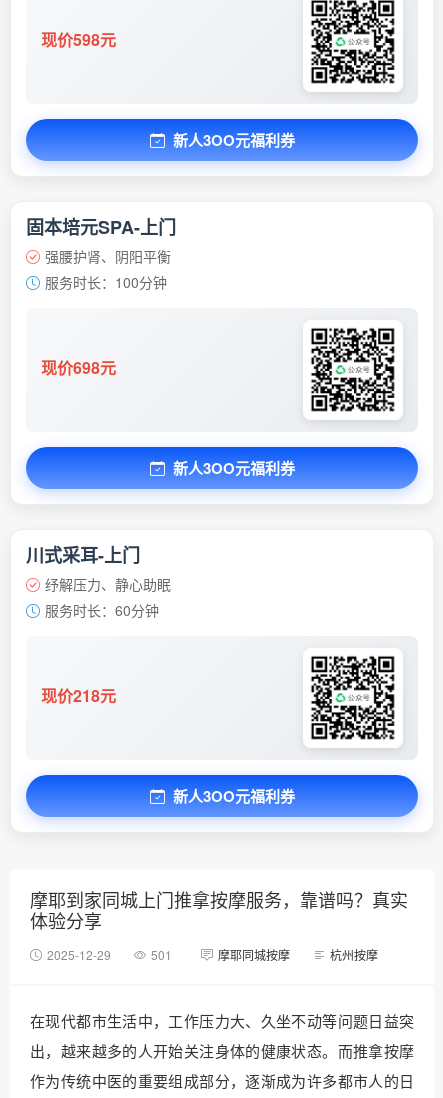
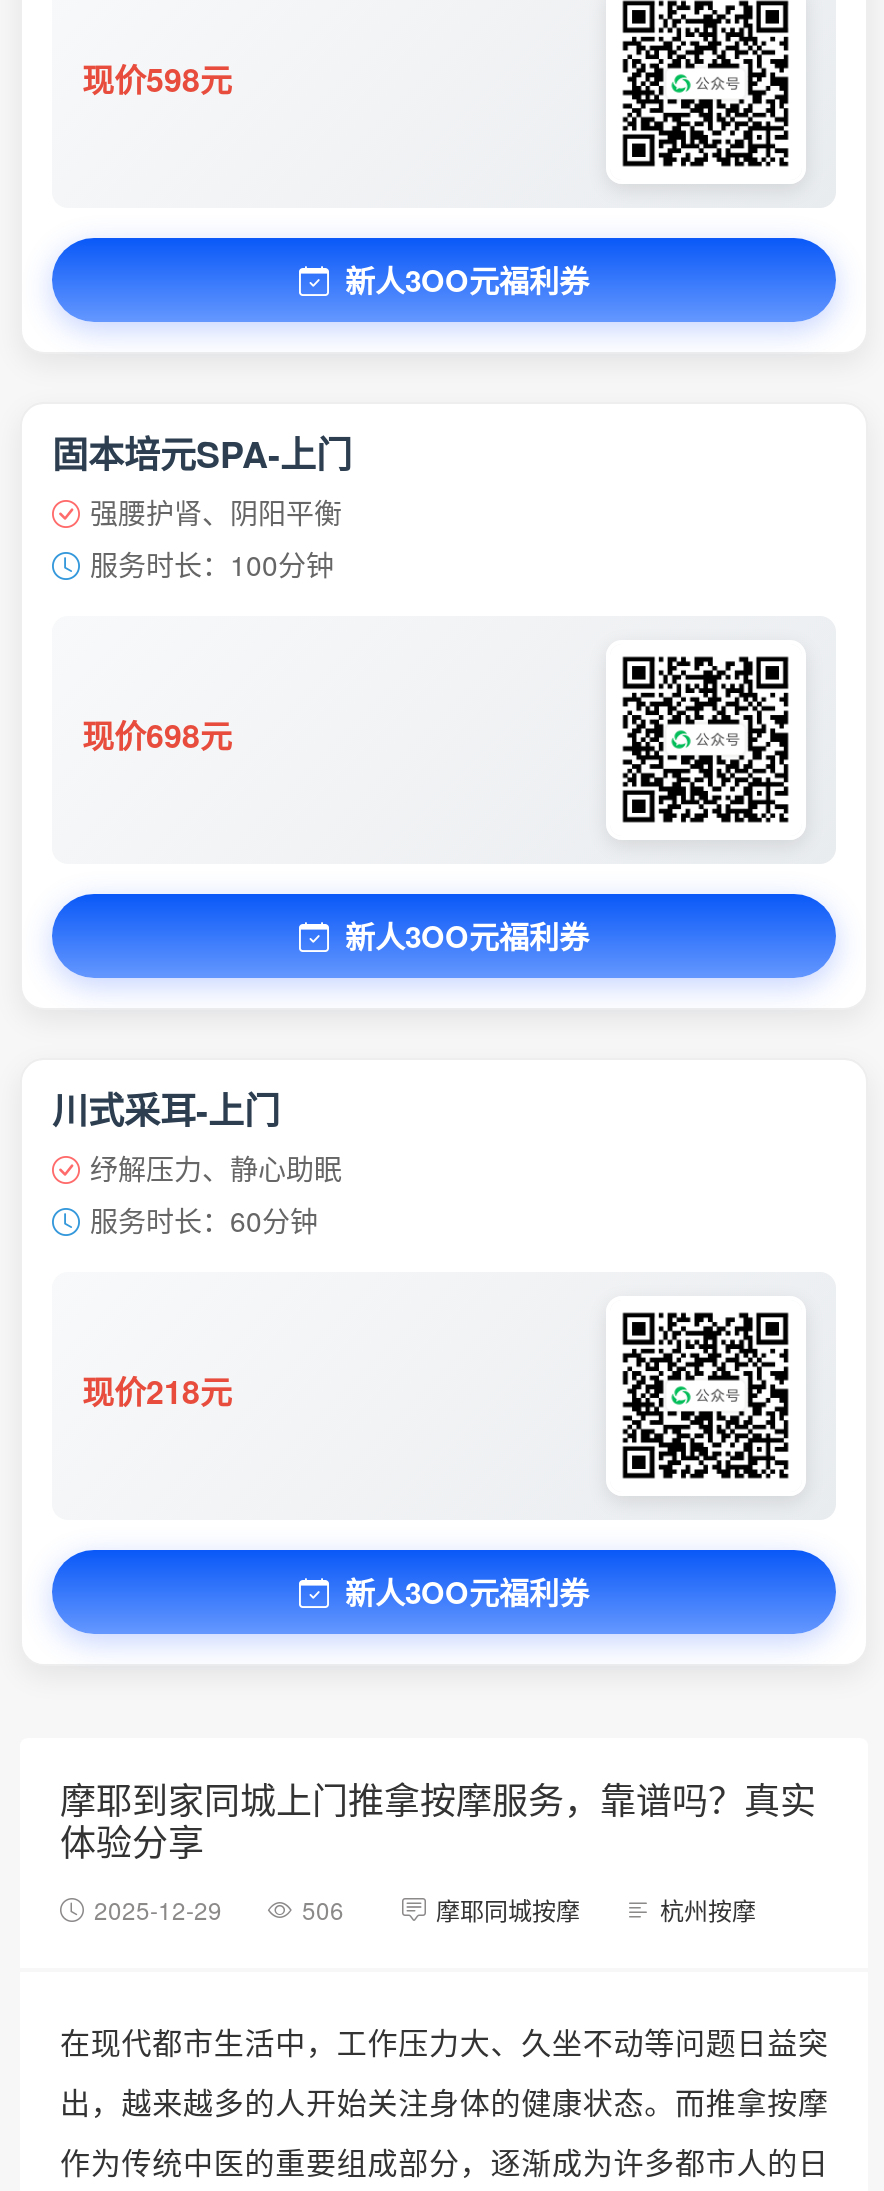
[151,946,172,963] 501 -> [302,1892,344,1926] 506

